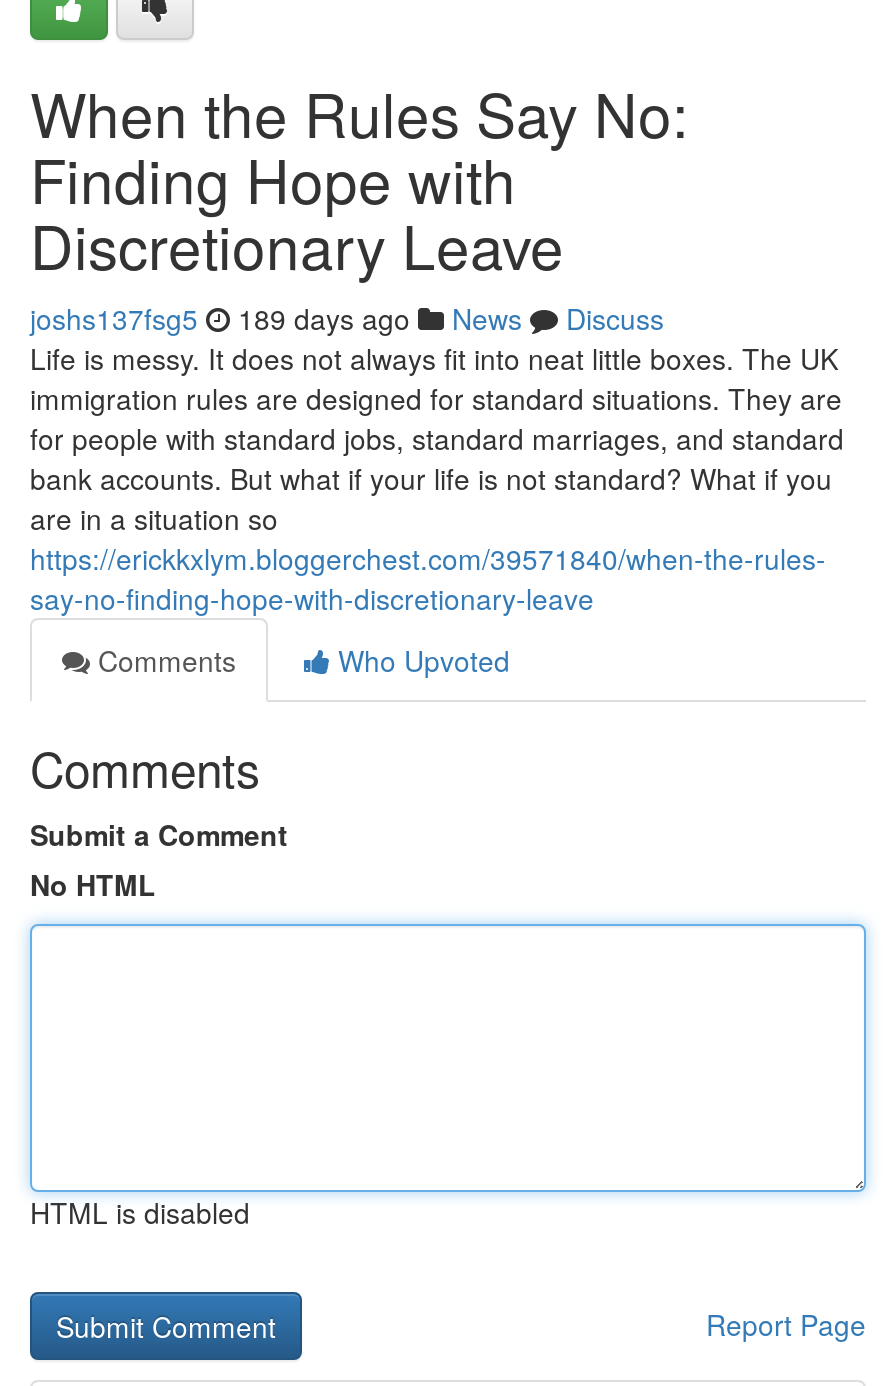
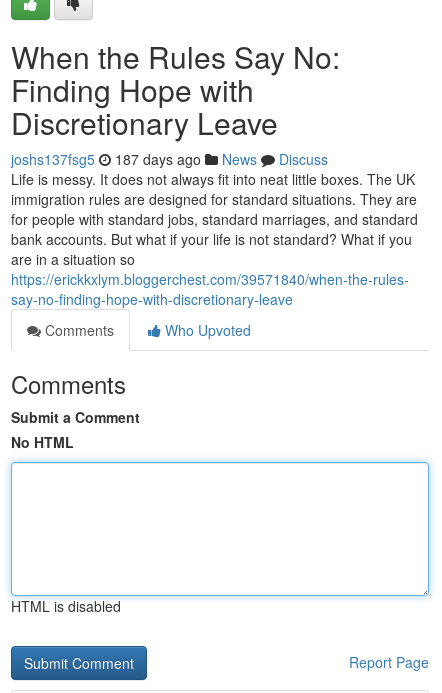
[30,298,664,338] joshs137fsg5 189 days ago News Discuss -> [11,149,328,169] joshs137fsg5 187 days ago News Discuss

